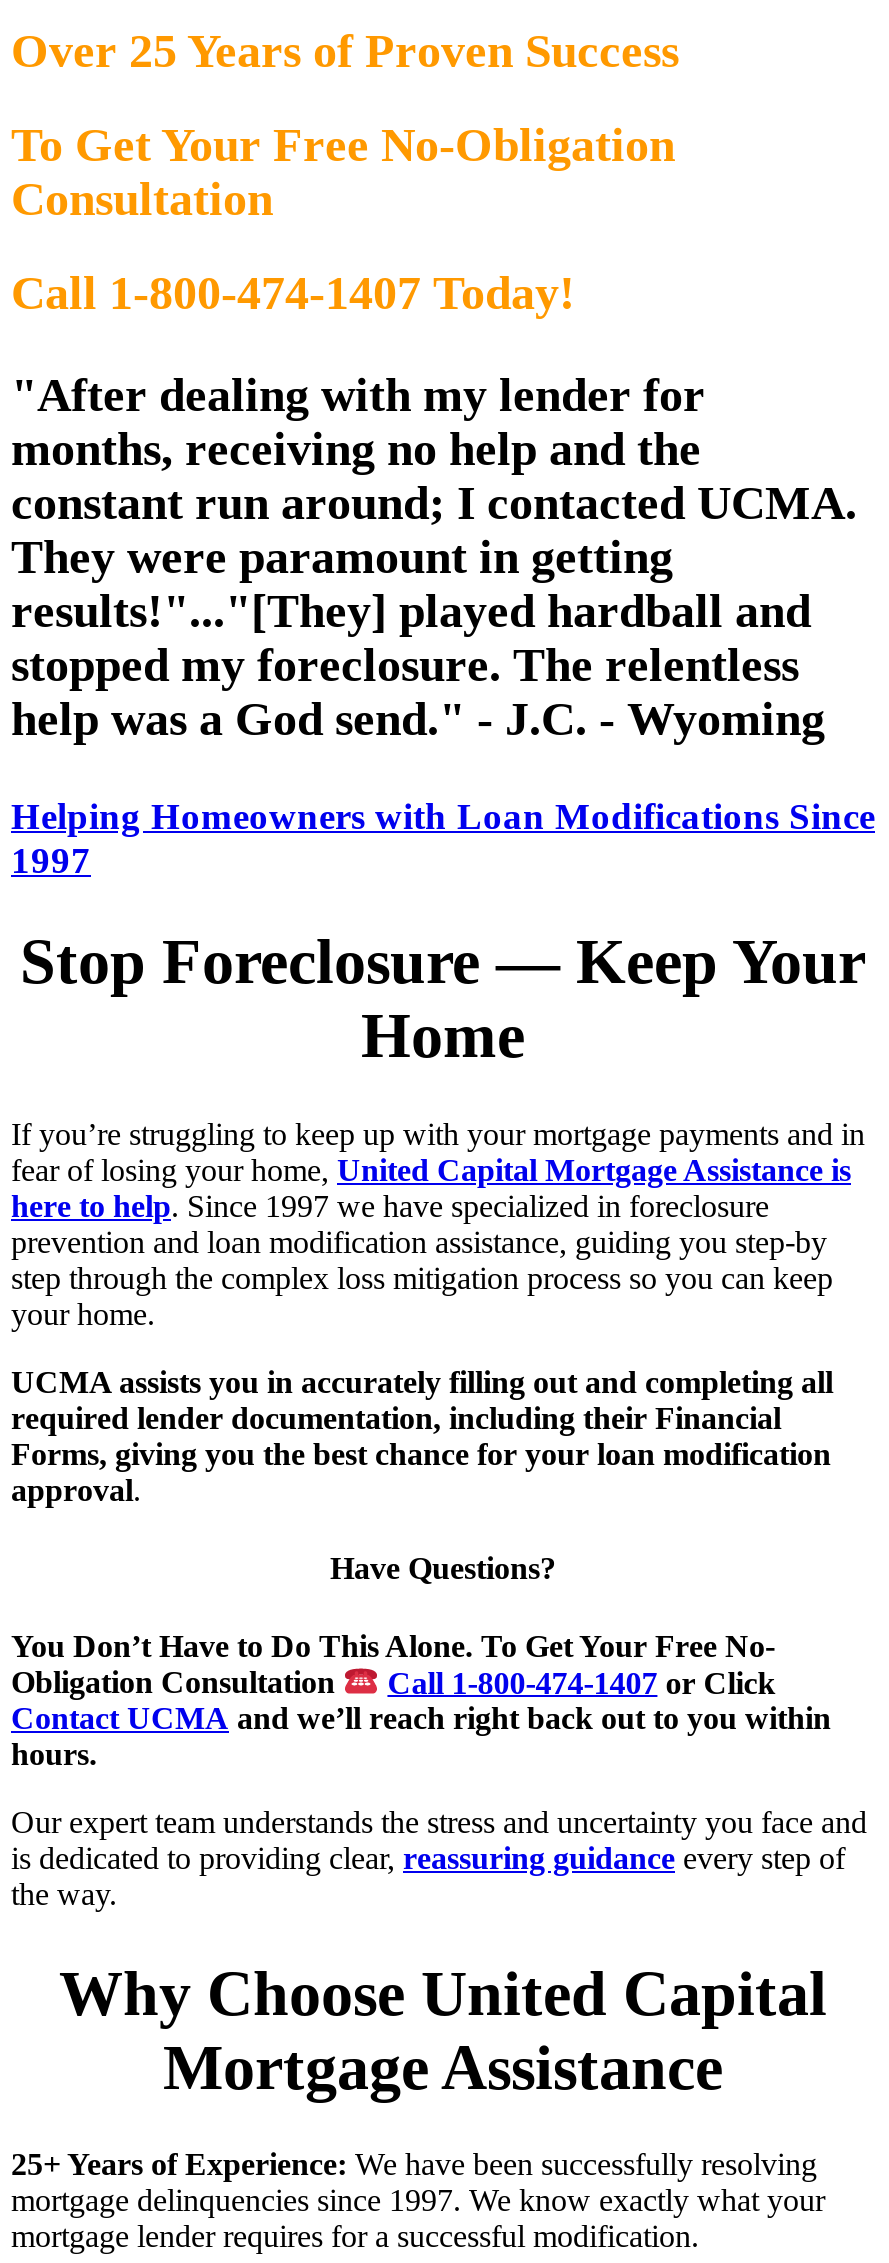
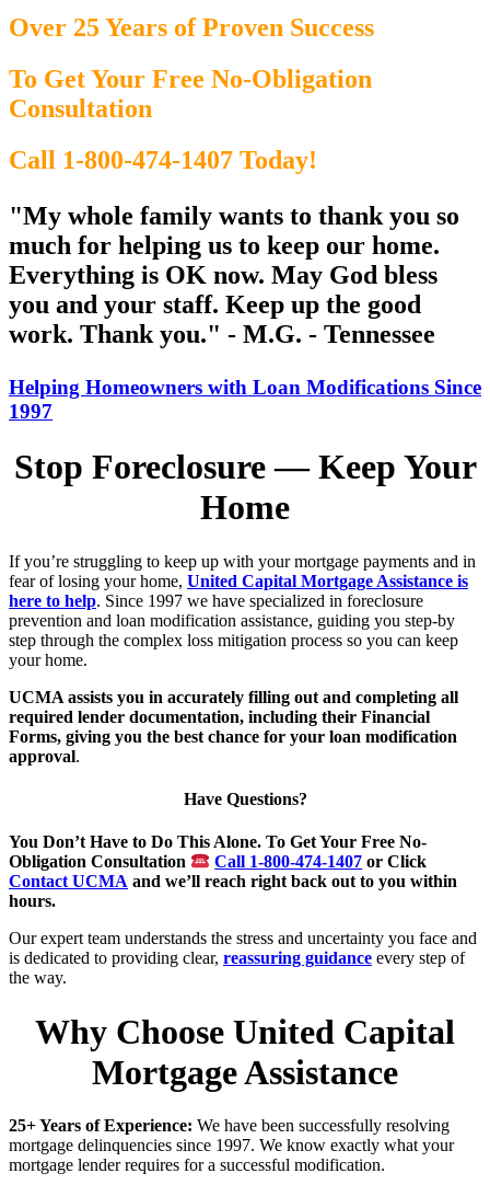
[11,368,857,744] "After dealing with my lender for | months, receiving no help and the | constant run around; I contacted UCMA. | They were paramount in getting | results!"..."[They] played hardball and | stopped my foreclosure. The relentless | help was a God send." - J.C. - Wyoming -> [9,201,459,348] "My whole family wants to thank you so | much for helping us to keep our home. | Everything is OK now. May God bless | you and your staff. Keep up the good | work. Thank you." - M.G. - Tennessee

